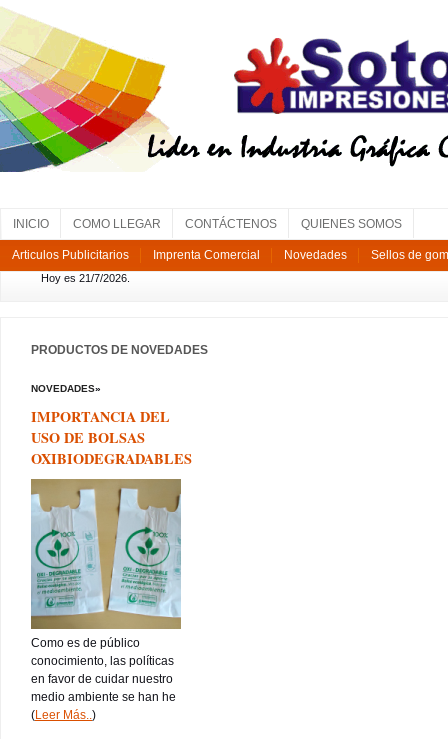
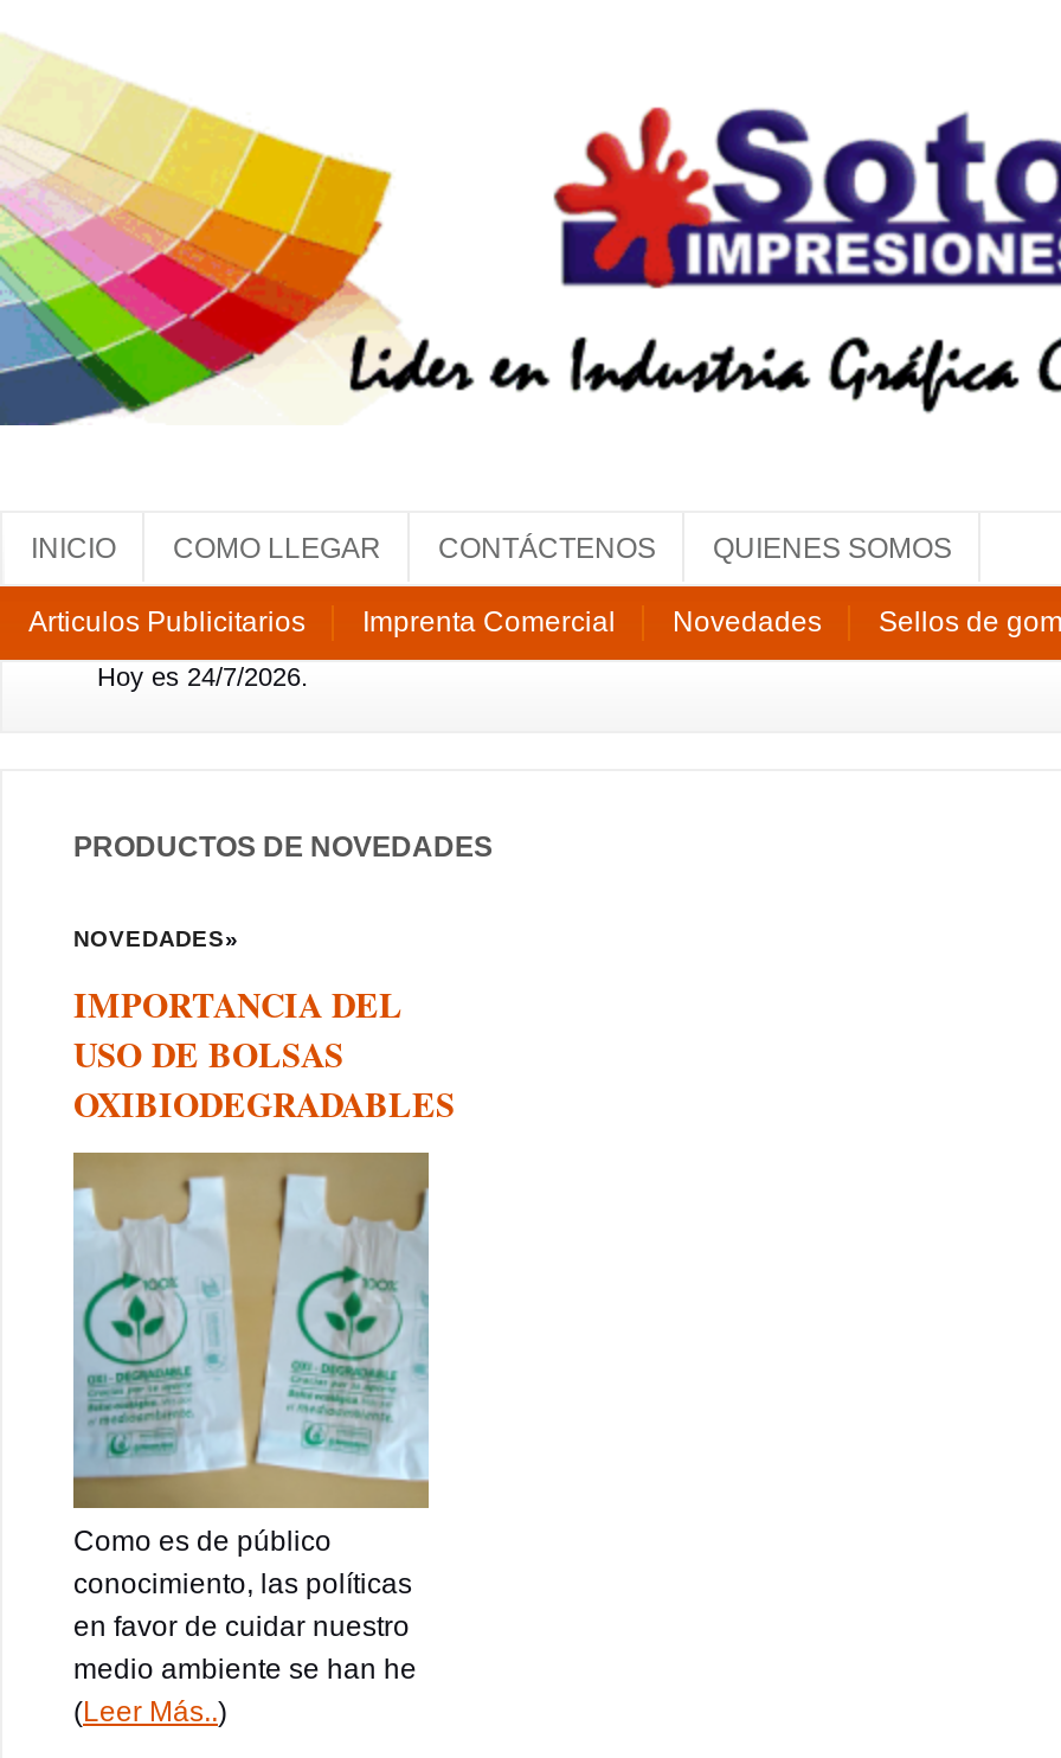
[41,272,130,284] Hoy es 21/7/2026. -> [97,662,308,691] Hoy es 24/7/2026.

